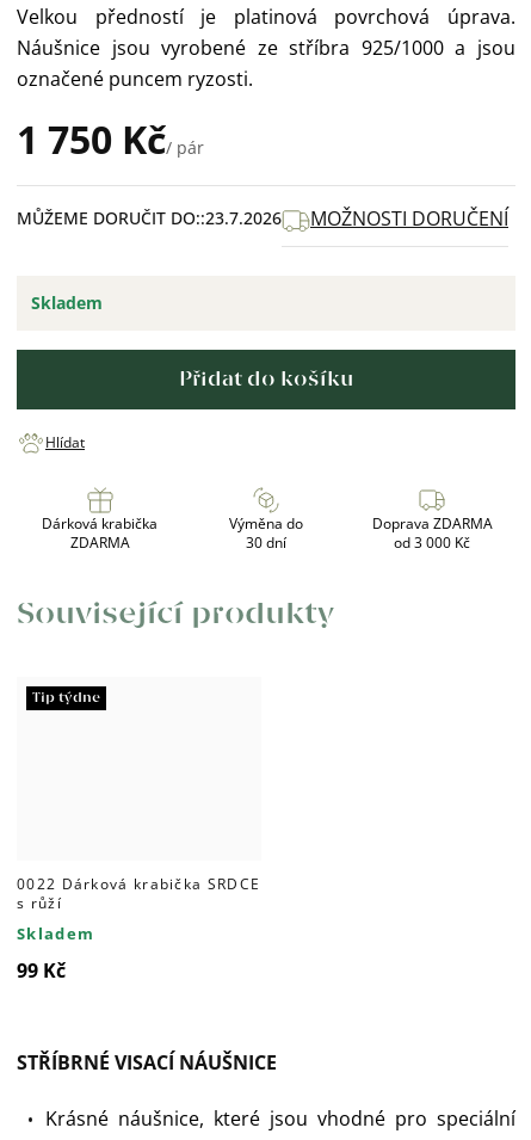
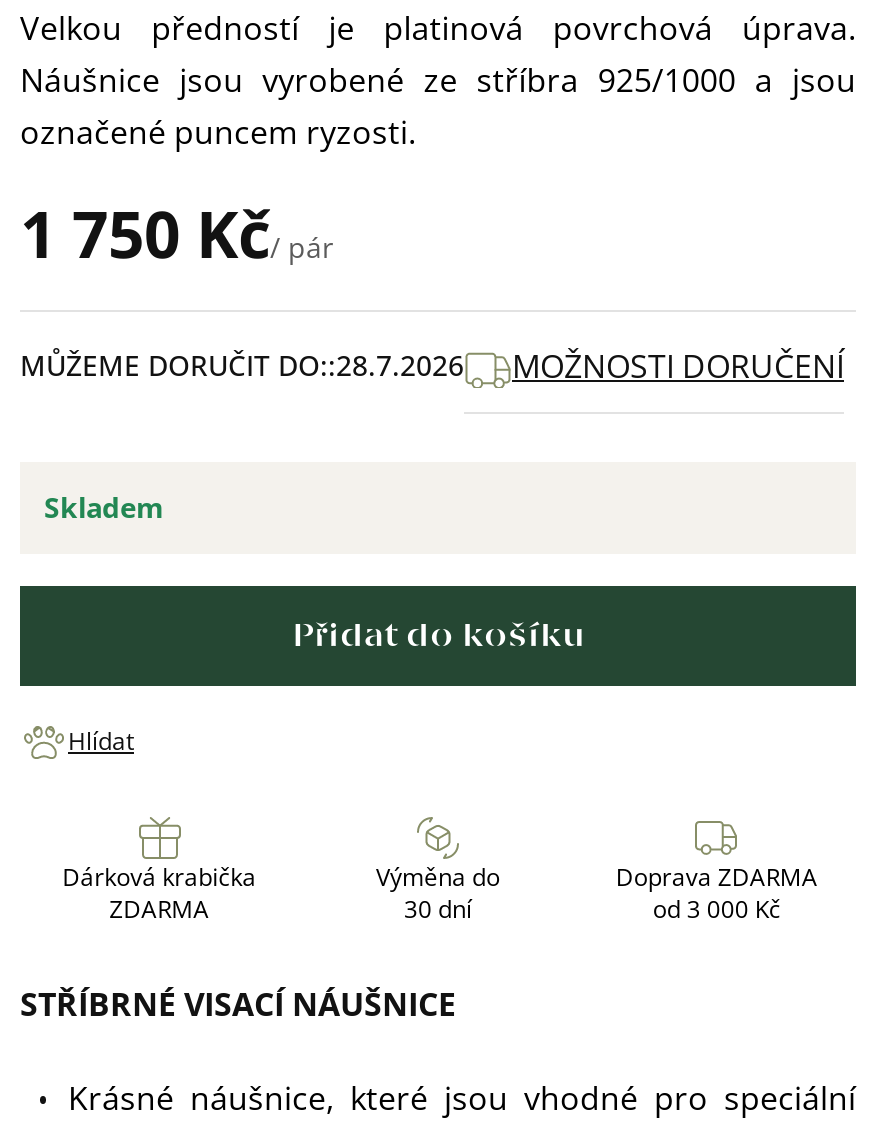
[17,207,282,229] MŮŽEME DORUČIT DO: 23.7.2026 -> [20,346,464,384] MŮŽEME DORUČIT DO: 28.7.2026
[17,600,334,704] Související produkty | Tip týdne -> none
[17,874,260,984] 0022 Dárková krabička SRDCE | s růží | Skladem | 99 Kč -> none

